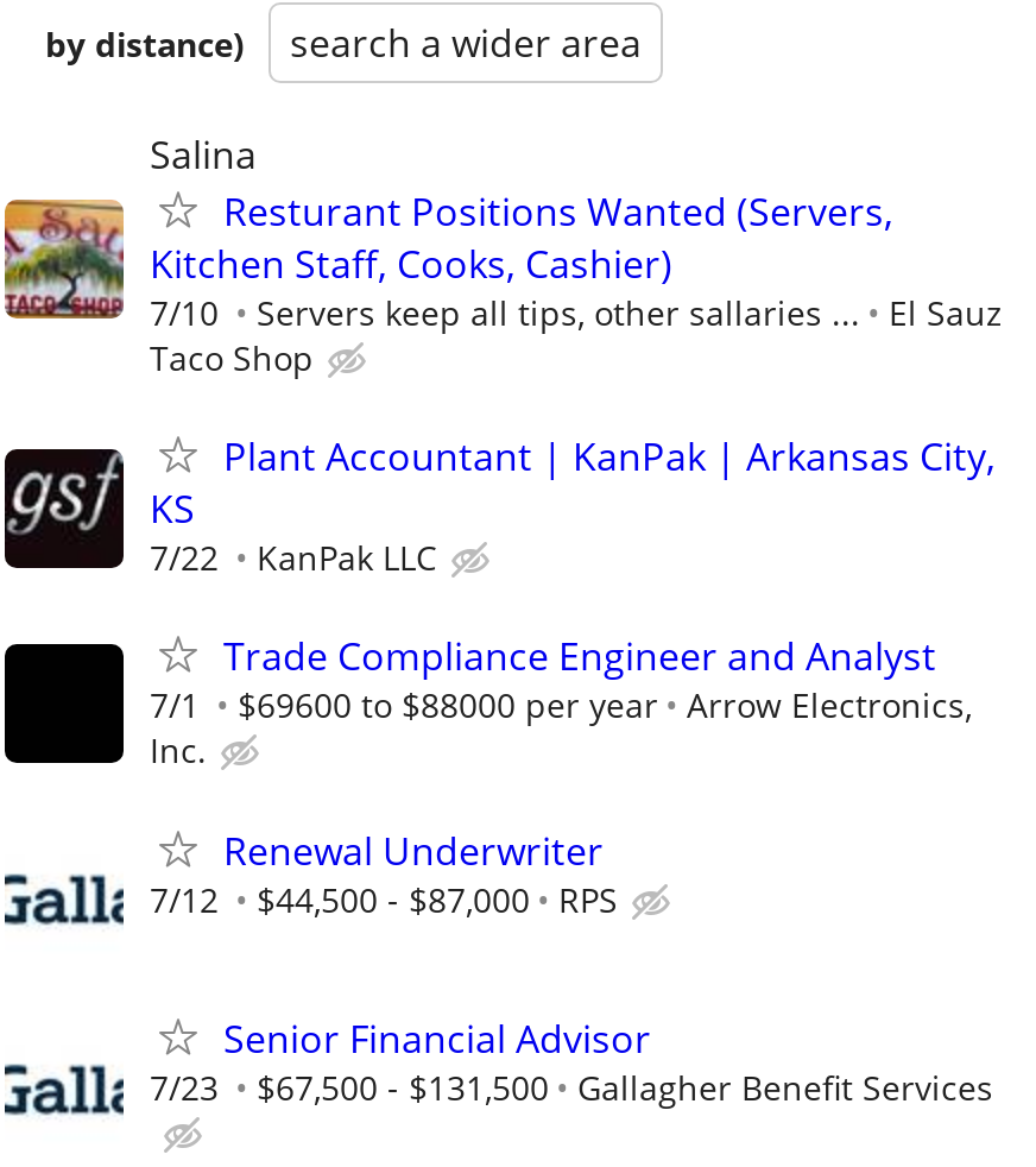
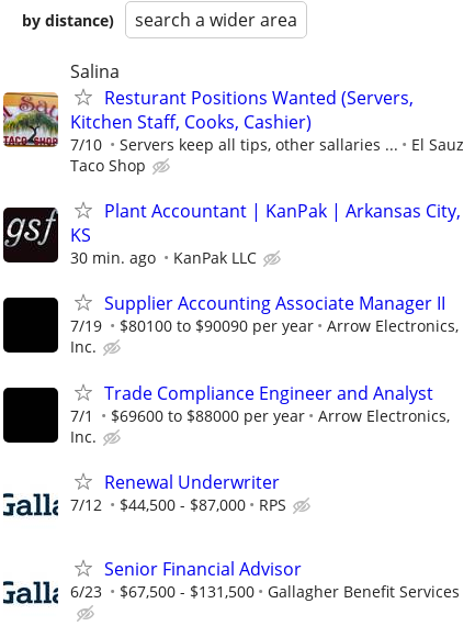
[150,535,437,580] 7/22 KanPak LLC -> [70,247,257,268] 30 min. ago KanPak LLC
none -> [70,291,459,357] Supplier Accounting Associate Manager II | 7/19 | $80100 to $90090 per year | Arrow Electronics, | Inc.
[150,1064,993,1109] 7/23 $67,500 - $131,500 Gallagher Benefit Services -> [70,581,460,602] 6/23 $67,500 - $131,500 Gallagher Benefit Services

